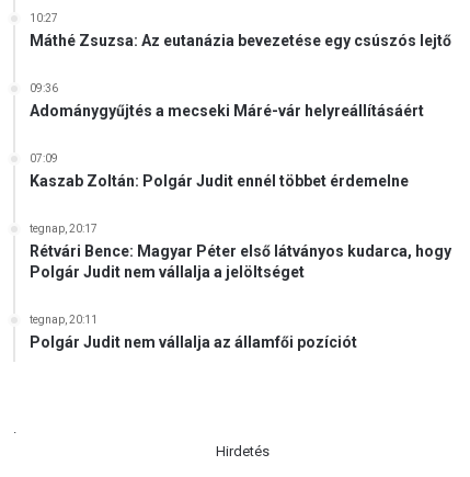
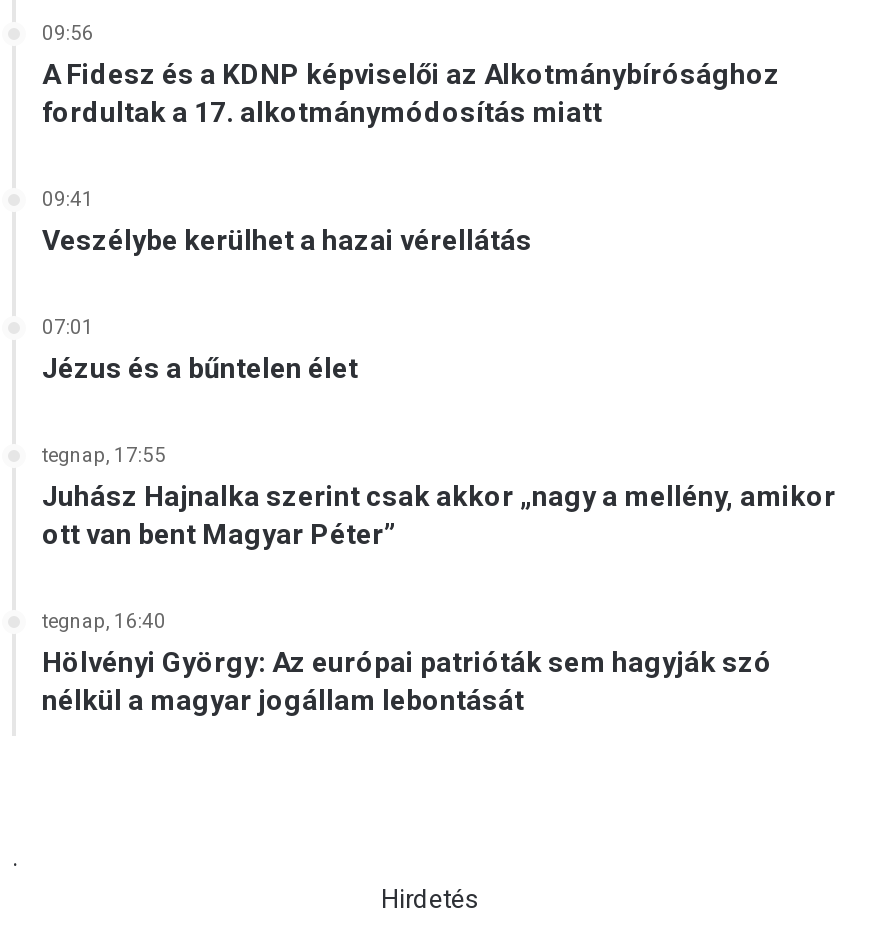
[30,13,451,50] 10:27 | Máthé Zsuzsa: Az eutanázia bevezetése egy csúszós lejtő -> [42,23,780,129] 09:56 | A Fidesz és a KDNP képviselői az Alkotmánybírósághoz | fordultak a 17. alkotmánymódosítás miatt
[30,83,424,120] 09:36 | Adománygyűjtés a mecseki Máré-vár helyreállításáért -> [42,189,532,257] 09:41 | Veszélybe kerülhet a hazai vérellátás
[30,153,409,190] 07:09 | Kaszab Zoltán: Polgár Judit ennél többet érdemelne -> [42,317,358,385] 07:01 | Jézus és a bűntelen élet
[30,223,451,281] tegnap, 20:17 | Rétvári Bence: Magyar Péter első látványos kudarca, hogy | Polgár Judit nem vállalja a jelöltséget -> [42,445,836,551] tegnap, 17:55 | Juhász Hajnalka szerint csak akkor „nagy a mellény, amikor | ott van bent Magyar Péter”
[30,314,357,351] tegnap, 20:11 | Polgár Judit nem vállalja az államfői pozíciót -> [42,611,772,717] tegnap, 16:40 | Hölvényi György: Az európai patrióták sem hagyják szó | nélkül a magyar jogállam lebontását

